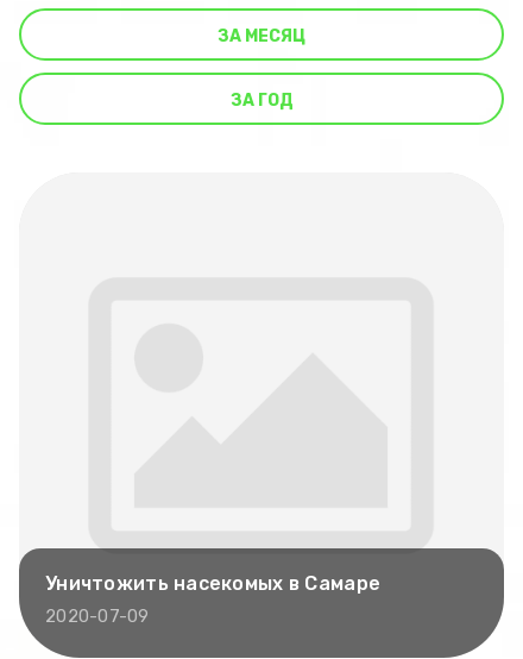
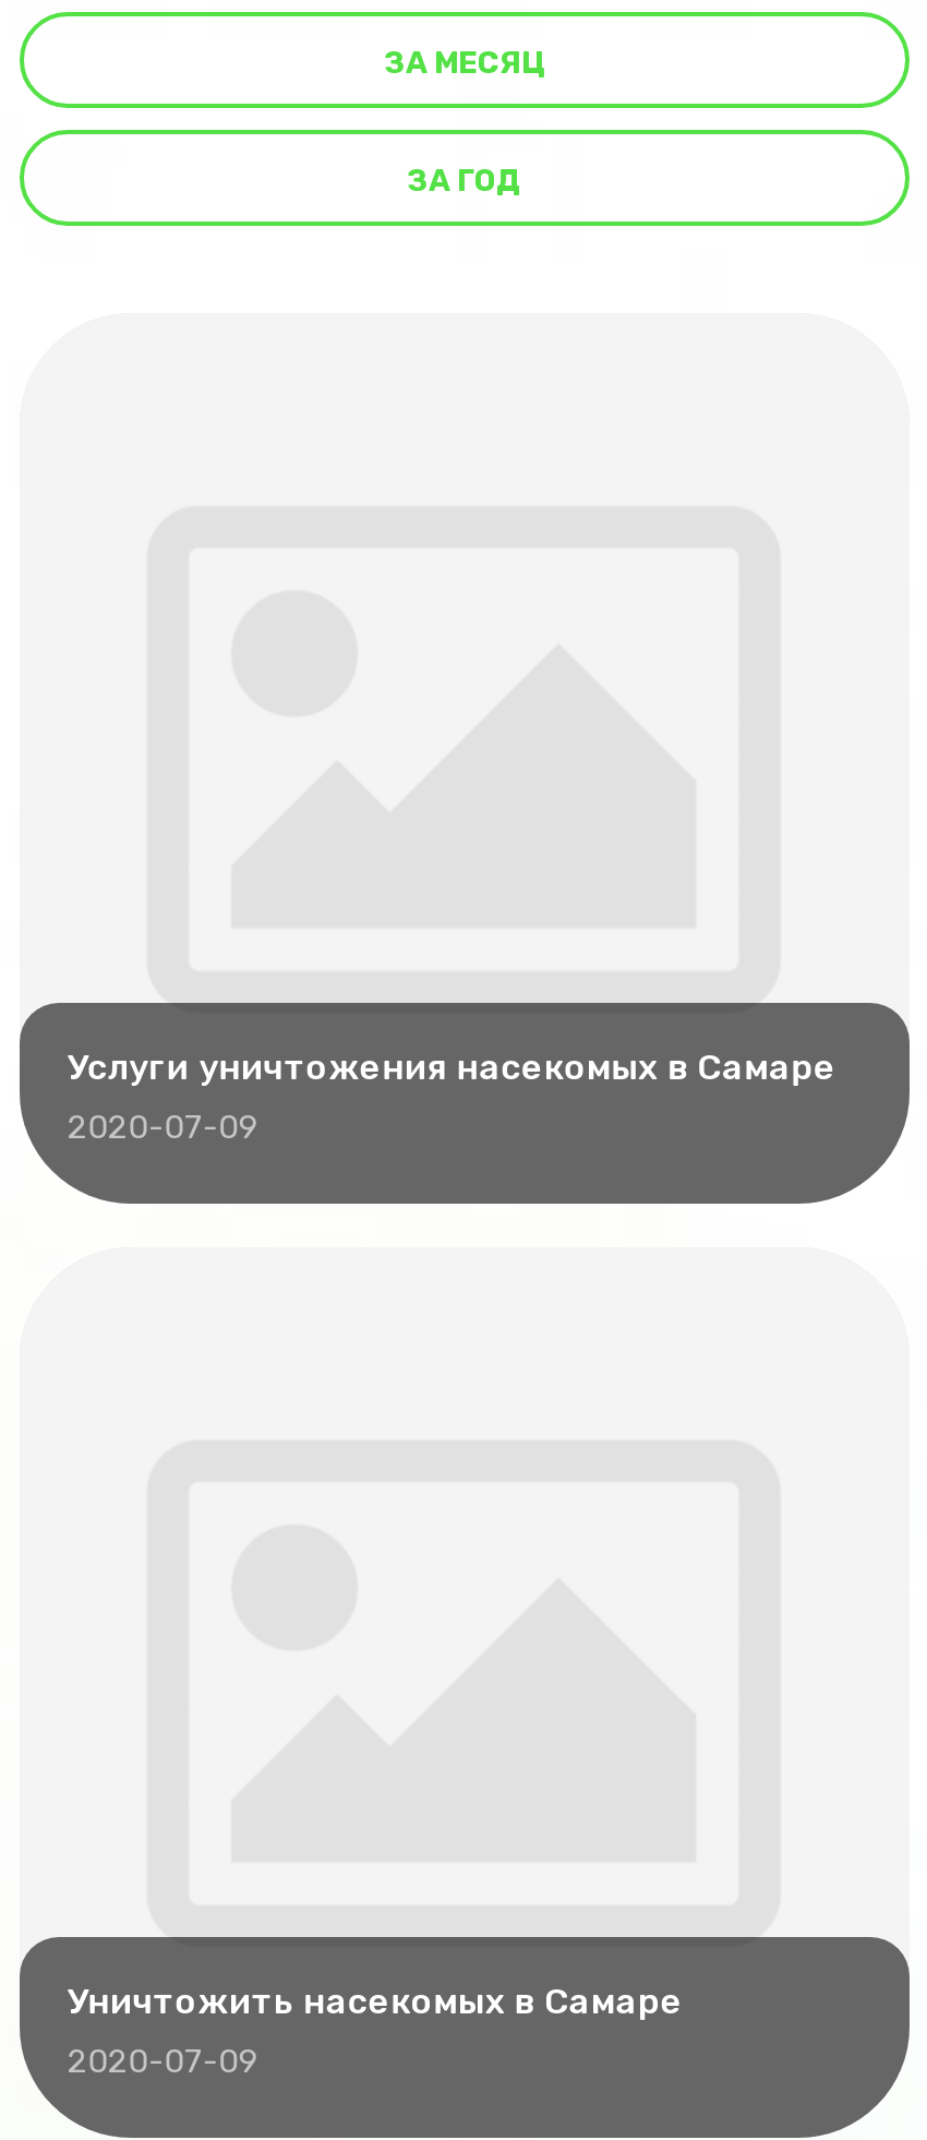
none -> [68,1047,836,1147] Услуги уничтожения насекомых в Самаре | 2020-07-09

